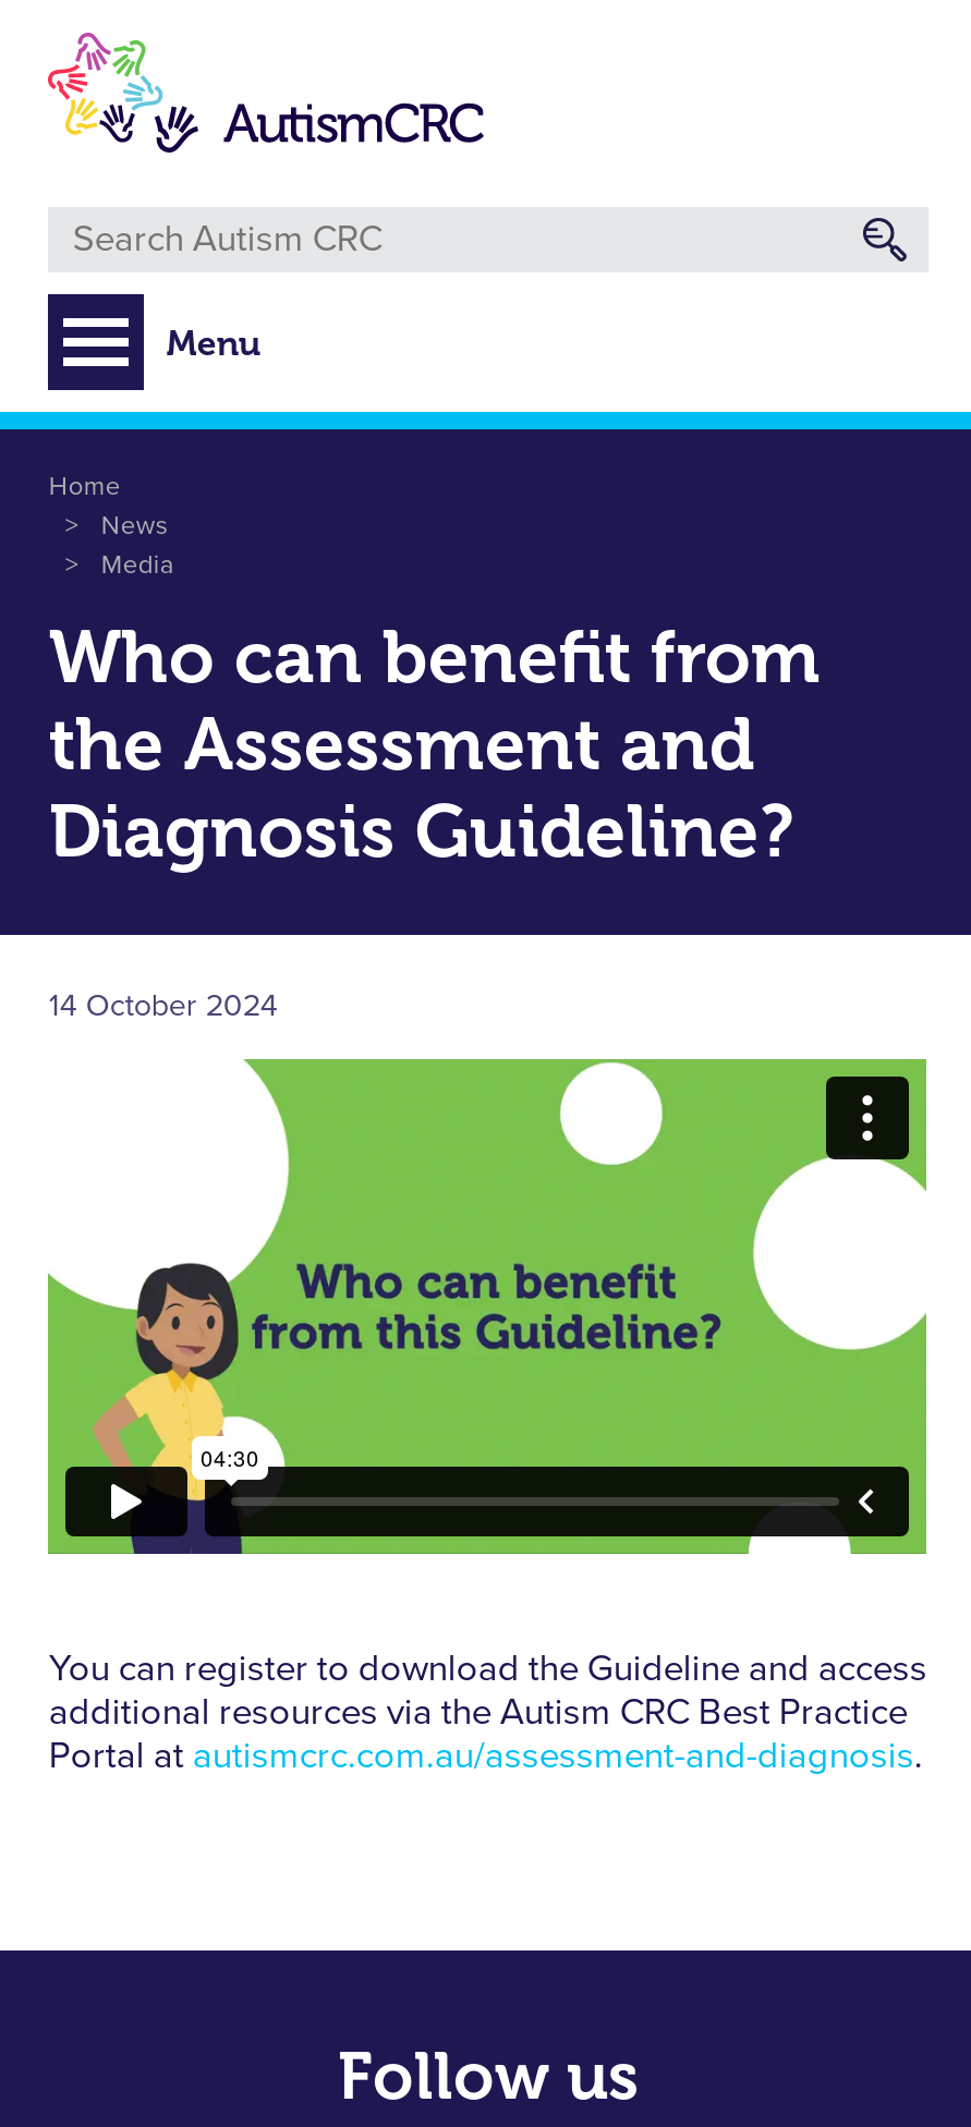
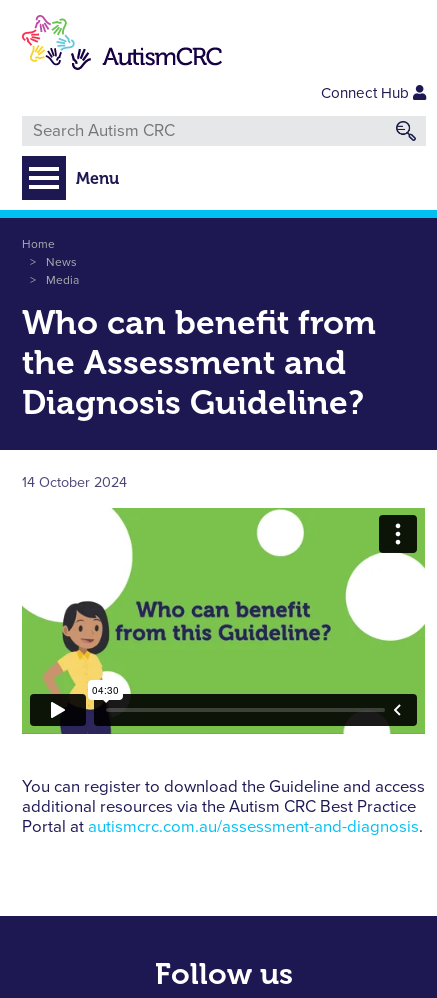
none -> [321,86,413,101] Connect Hub

